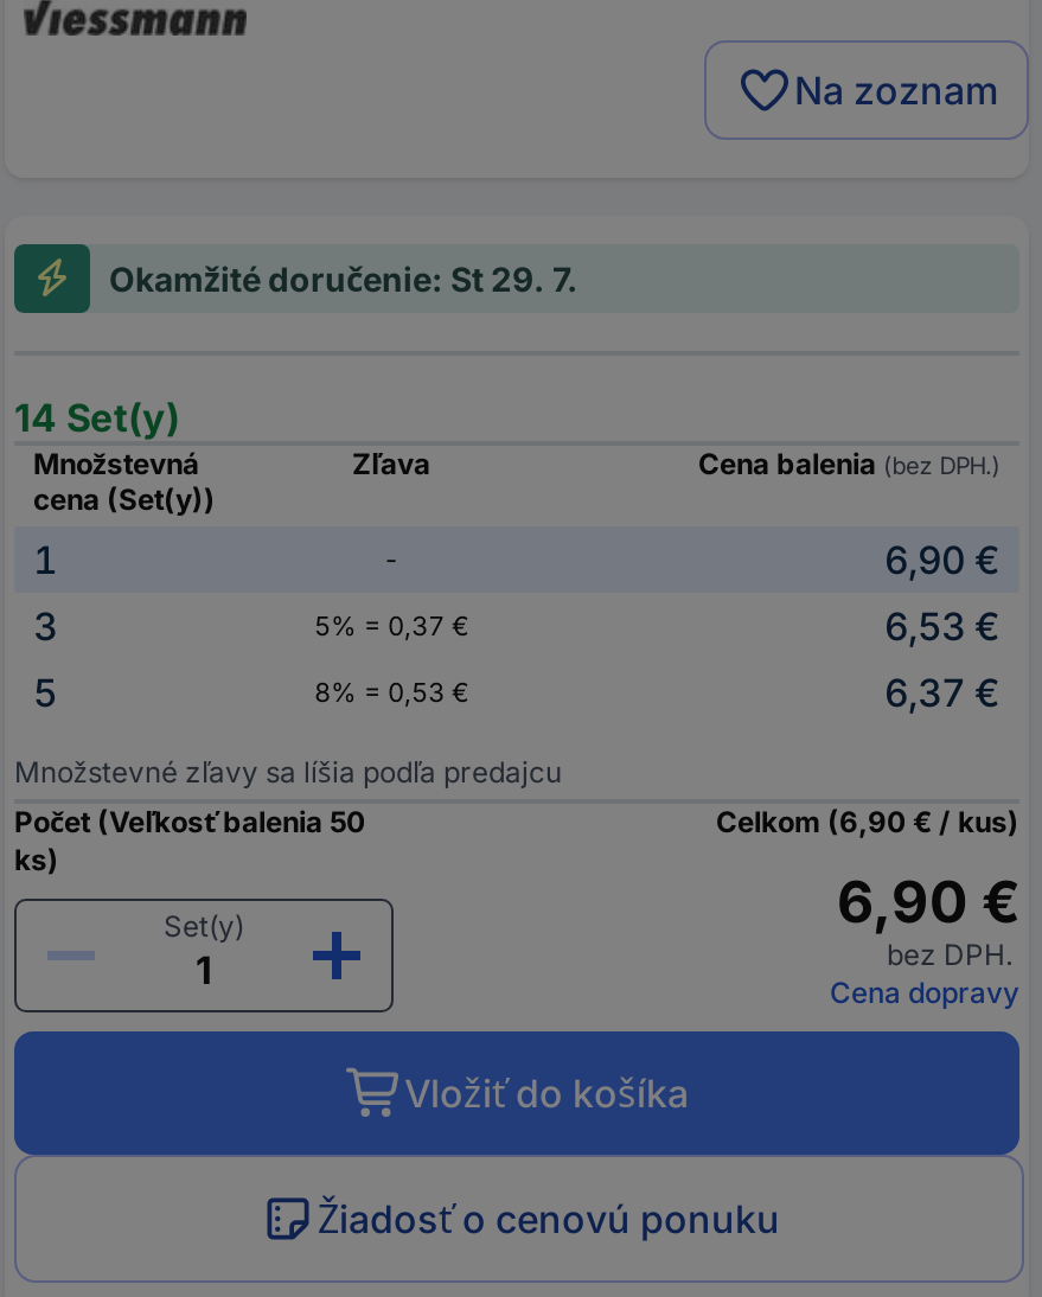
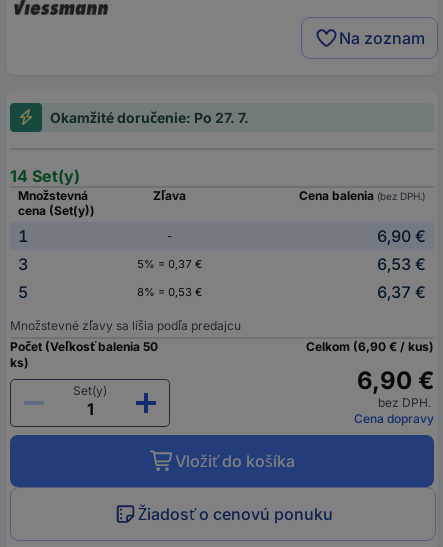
[109,258,578,298] Okamžité doručenie: St 29. 7. -> [50,109,249,126] Okamžité doručenie: Po 27. 7.

